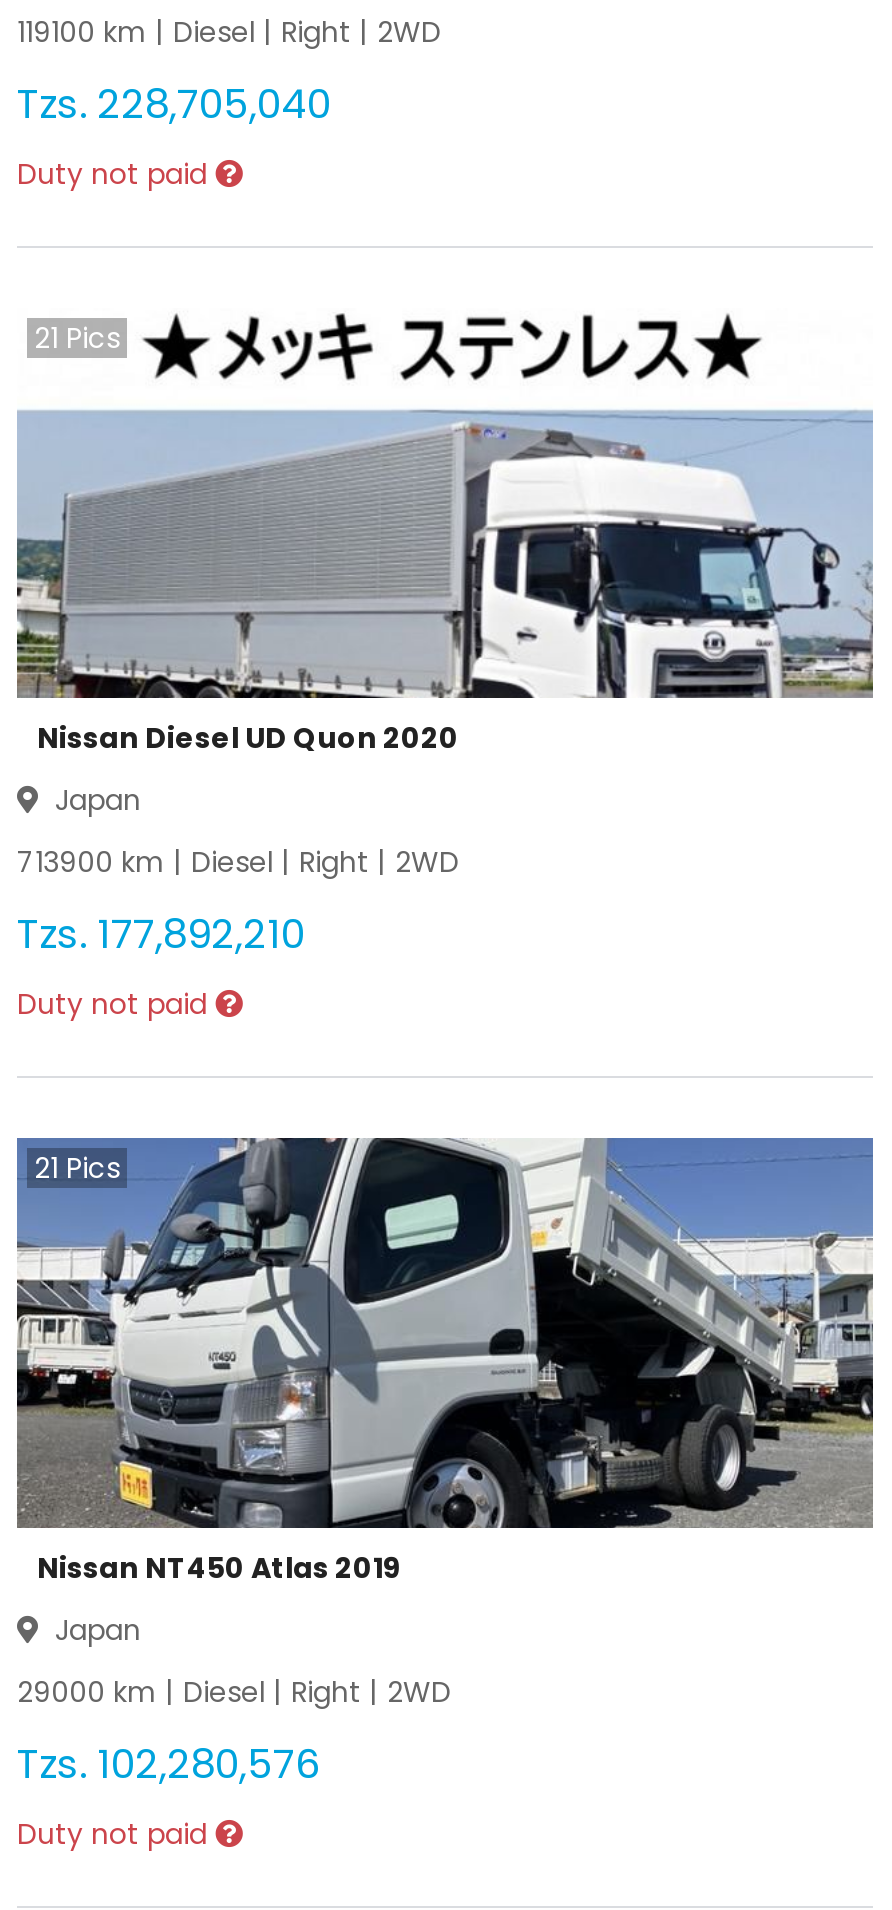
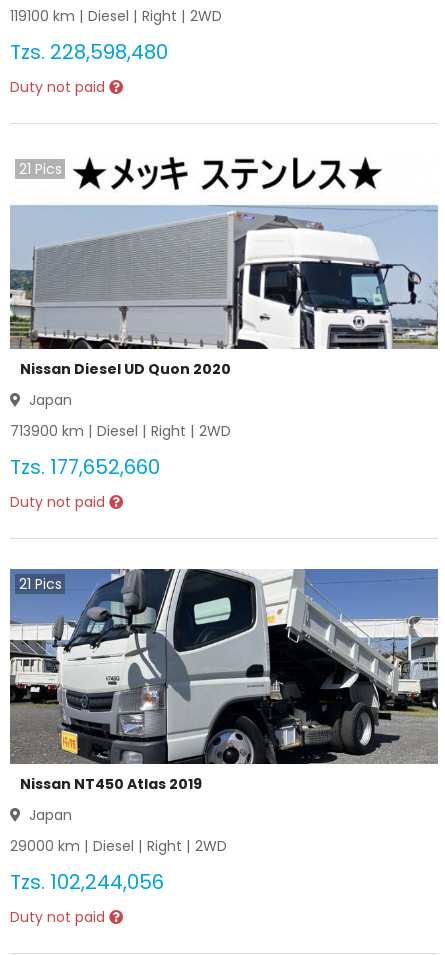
[17,76,331,132] Tzs. 228,705,040 -> [10,38,168,66] Tzs. 228,598,480
[17,906,305,962] Tzs. 177,892,210 -> [10,453,160,481] Tzs. 177,652,660
[17,1736,319,1792] Tzs. 102,280,576 -> [10,868,164,896] Tzs. 102,244,056

